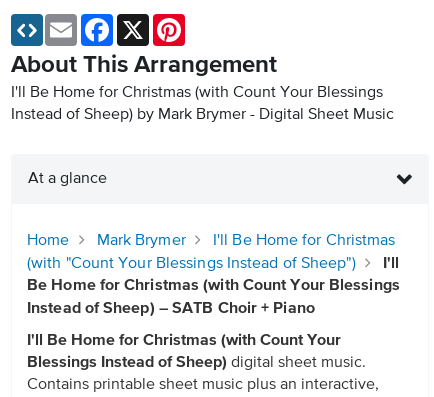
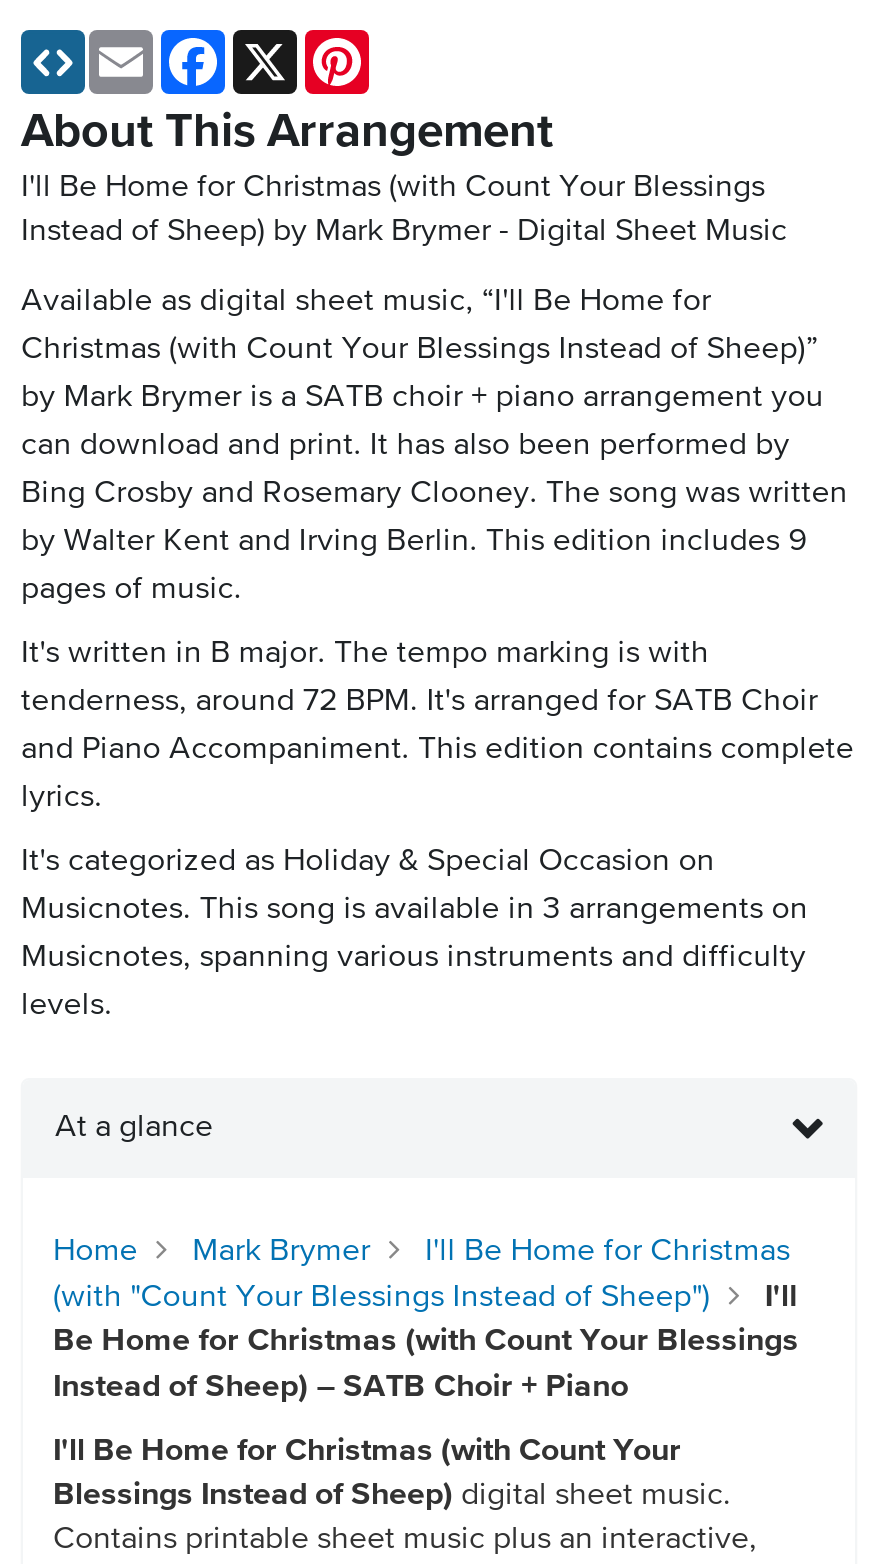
none -> [21,287,854,1023] Available as digital sheet music, “I'll Be Home for | Christmas (with Count Your Blessings Instead of Sheep)” | by Mark Brymer is a SATB choir + piano arrangement you | can download and print. It has also been performed by | Bing Crosby and Rosemary Clooney. The song was written | by Walter Kent and Irving Berlin. This edition includes 9 | pages of music. | It's written in B major. The tempo marking is with | tenderness, around 72 BPM. It's arranged for SATB Choir | and Piano Accompaniment. This edition contains complete | lyrics. | It's categorized as Holiday & Special Occasion on | Musicnotes. This song is available in 3 arrangements on | Musicnotes, spanning various instruments and difficulty | levels.

